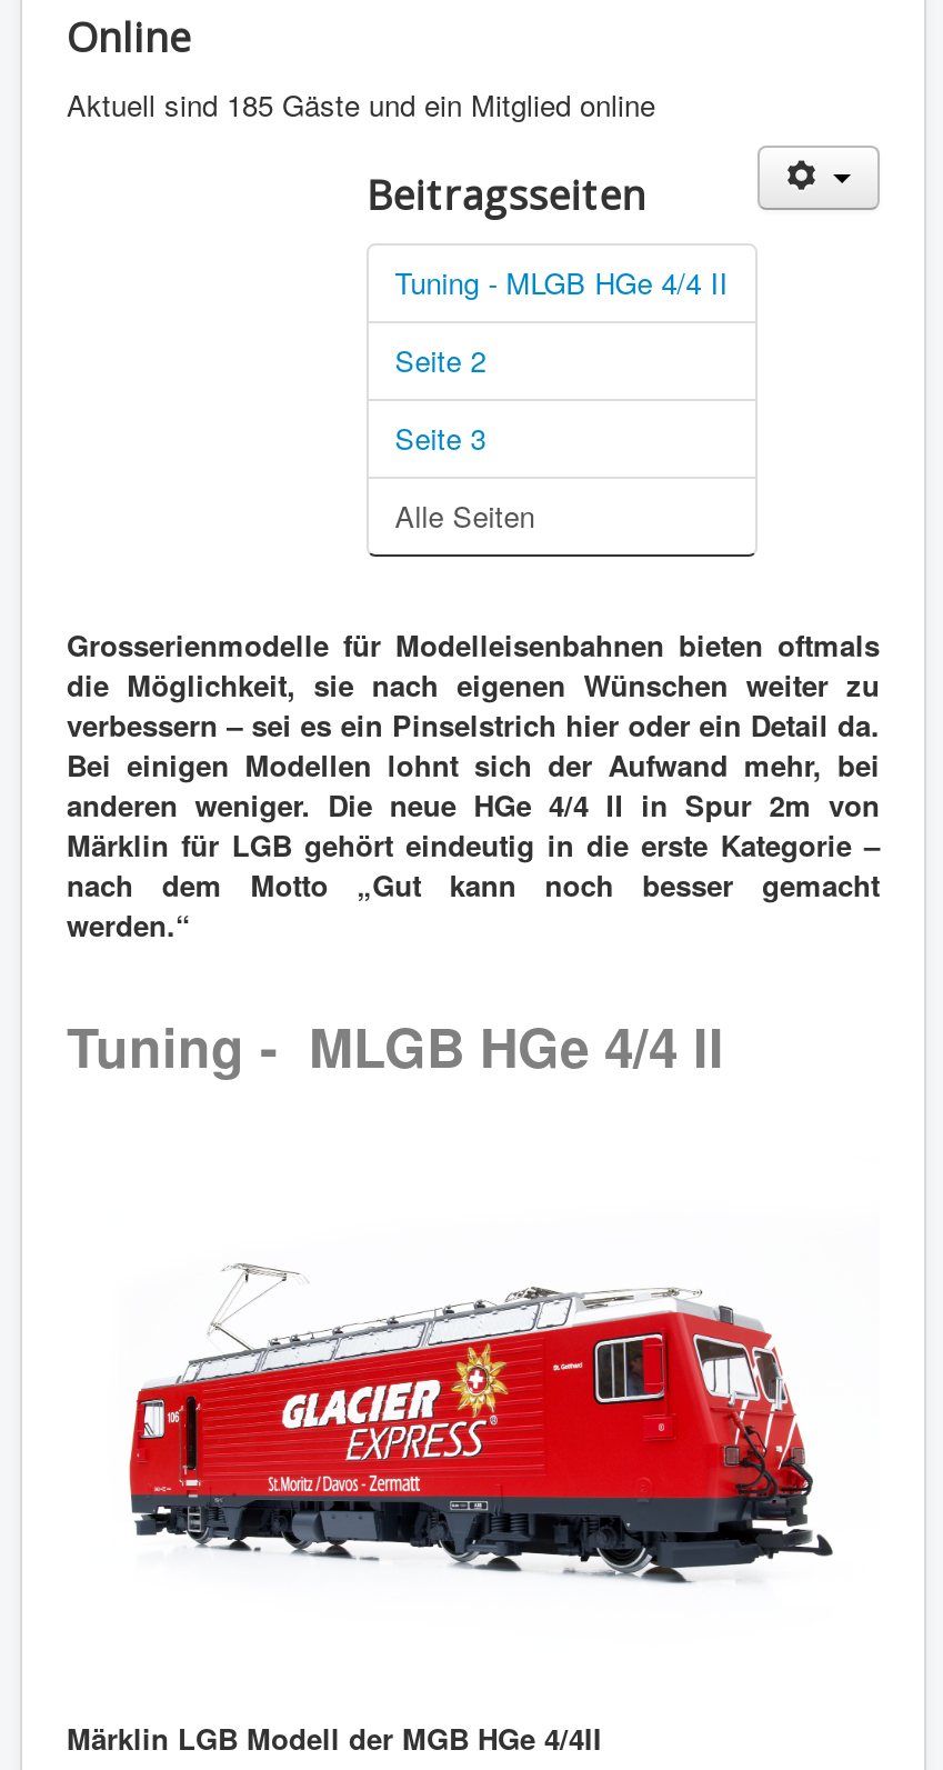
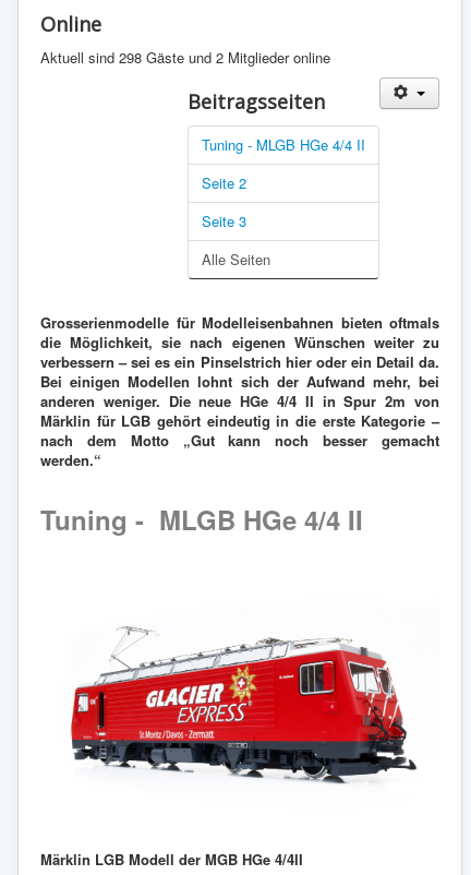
[67,84,655,126] Aktuell sind 185 Gäste und ein Mitglied online -> [40,47,330,68] Aktuell sind 298 Gäste und 2 Mitglieder online

